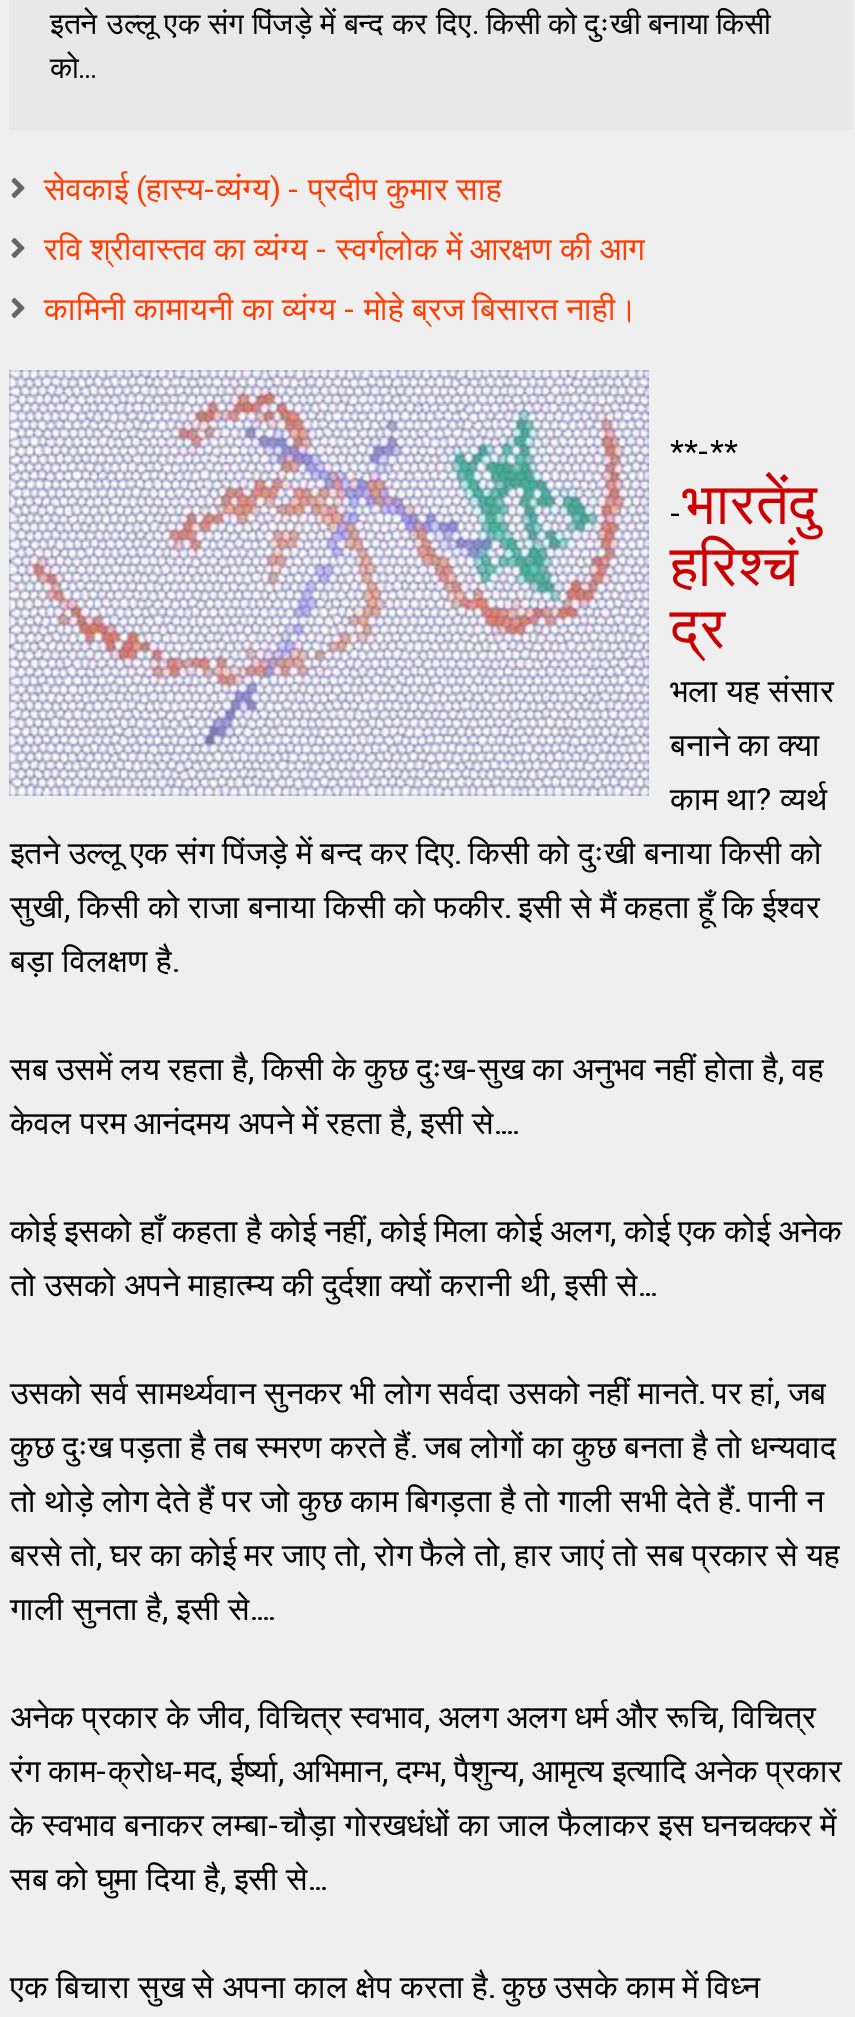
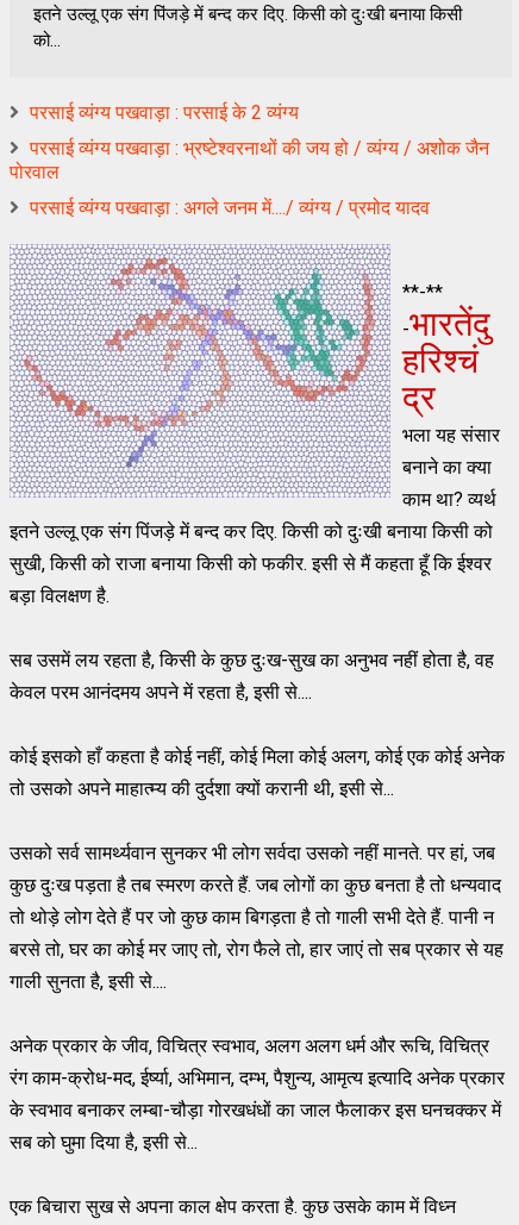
[44,170,502,208] सेवकाई (हास्य-व्यंग्य) - प्रदीप कुमार साह -> [30,101,299,124] परसाई व्यंग्य पखवाड़ा : परसाई के 2 व्यंग्य
[44,230,644,268] रवि श्रीवास्तव का व्यंग्य - स्वर्गलोक में आरक्षण की आग -> [10,137,490,183] परसाई व्यंग्य पखवाड़ा : भ्रष्टेश्वरनाथों की जय हो / व्यंग्य / अशोक जैन | पोरवाल
[44,290,638,328] कामिनी कामायनी का व्यंग्य - मोहे ब्रज बिसारत नाही। -> [30,196,430,219] परसाई व्यंग्य पखवाड़ा : अगले जनम में..../ व्यंग्य / प्रमोद यादव

